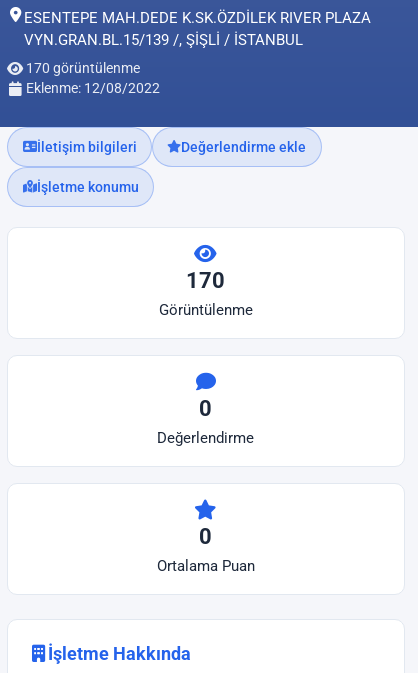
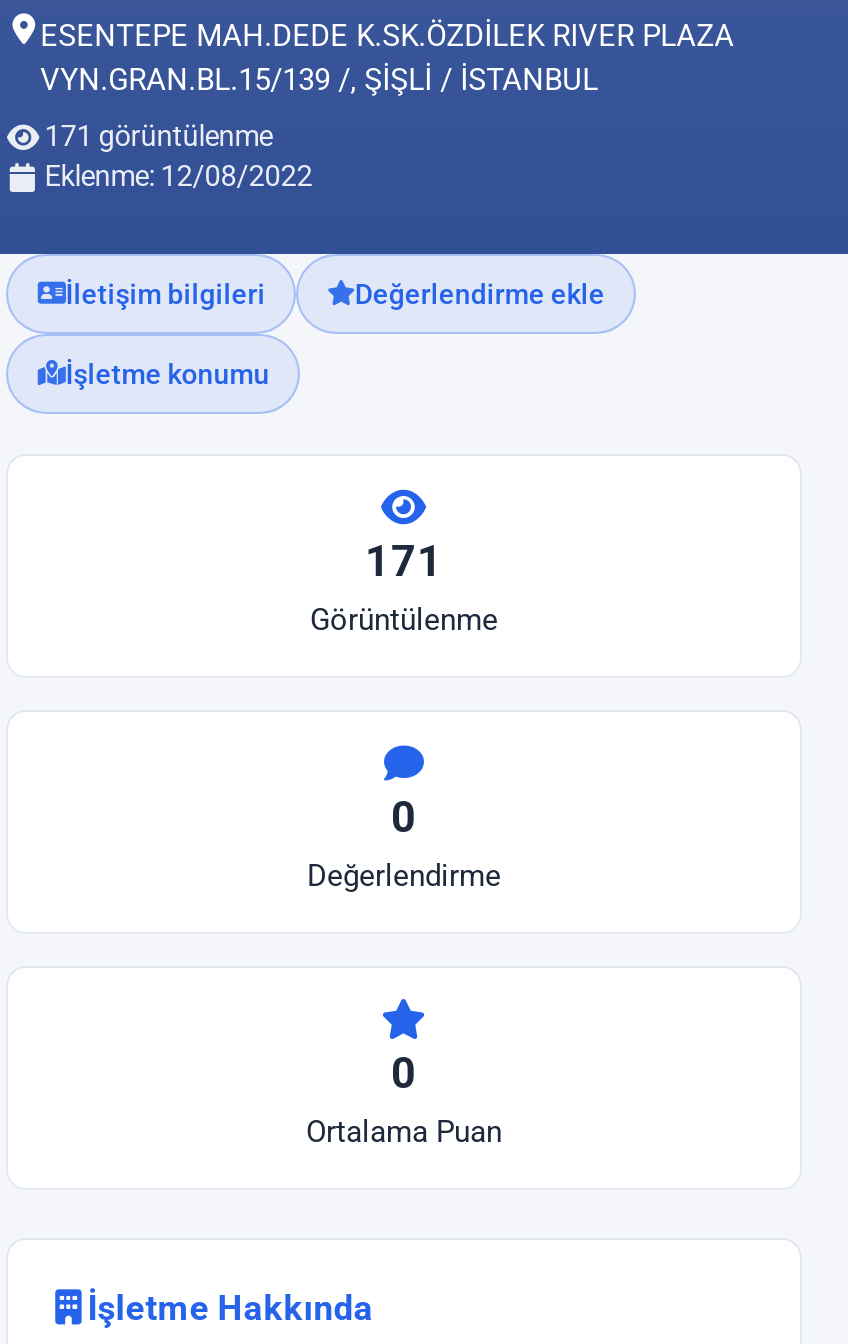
[23,60,140,77] 170 görüntülenme -> [39,120,273,154] 171 görüntülenme
[186,268,225,293] 170 -> [365,536,443,586] 171

